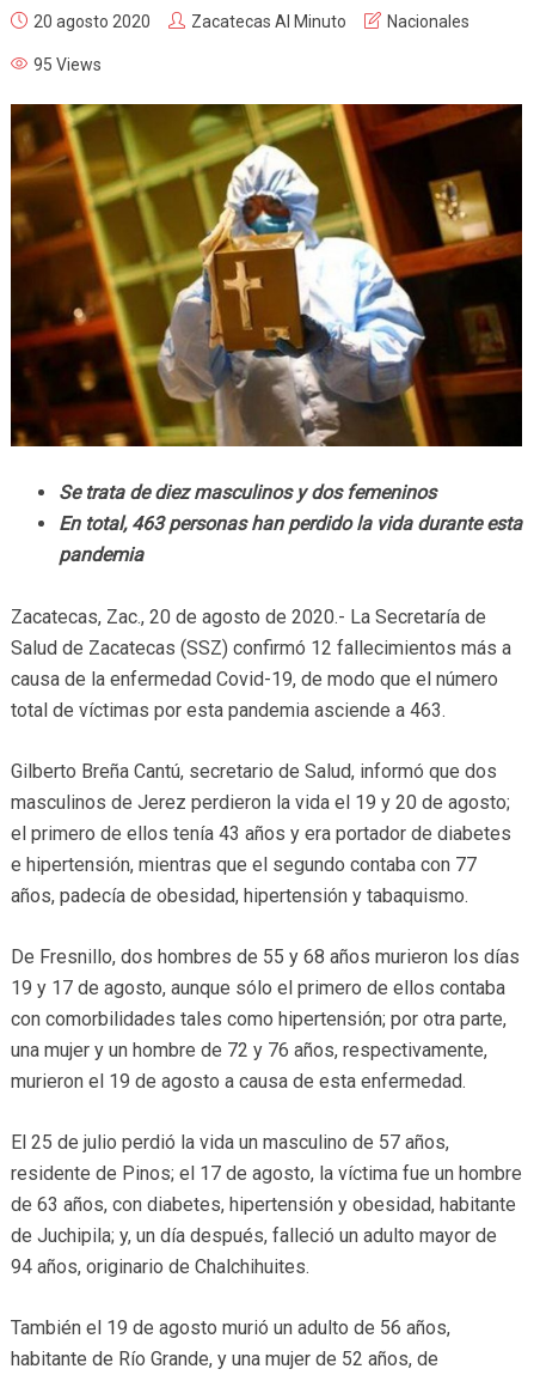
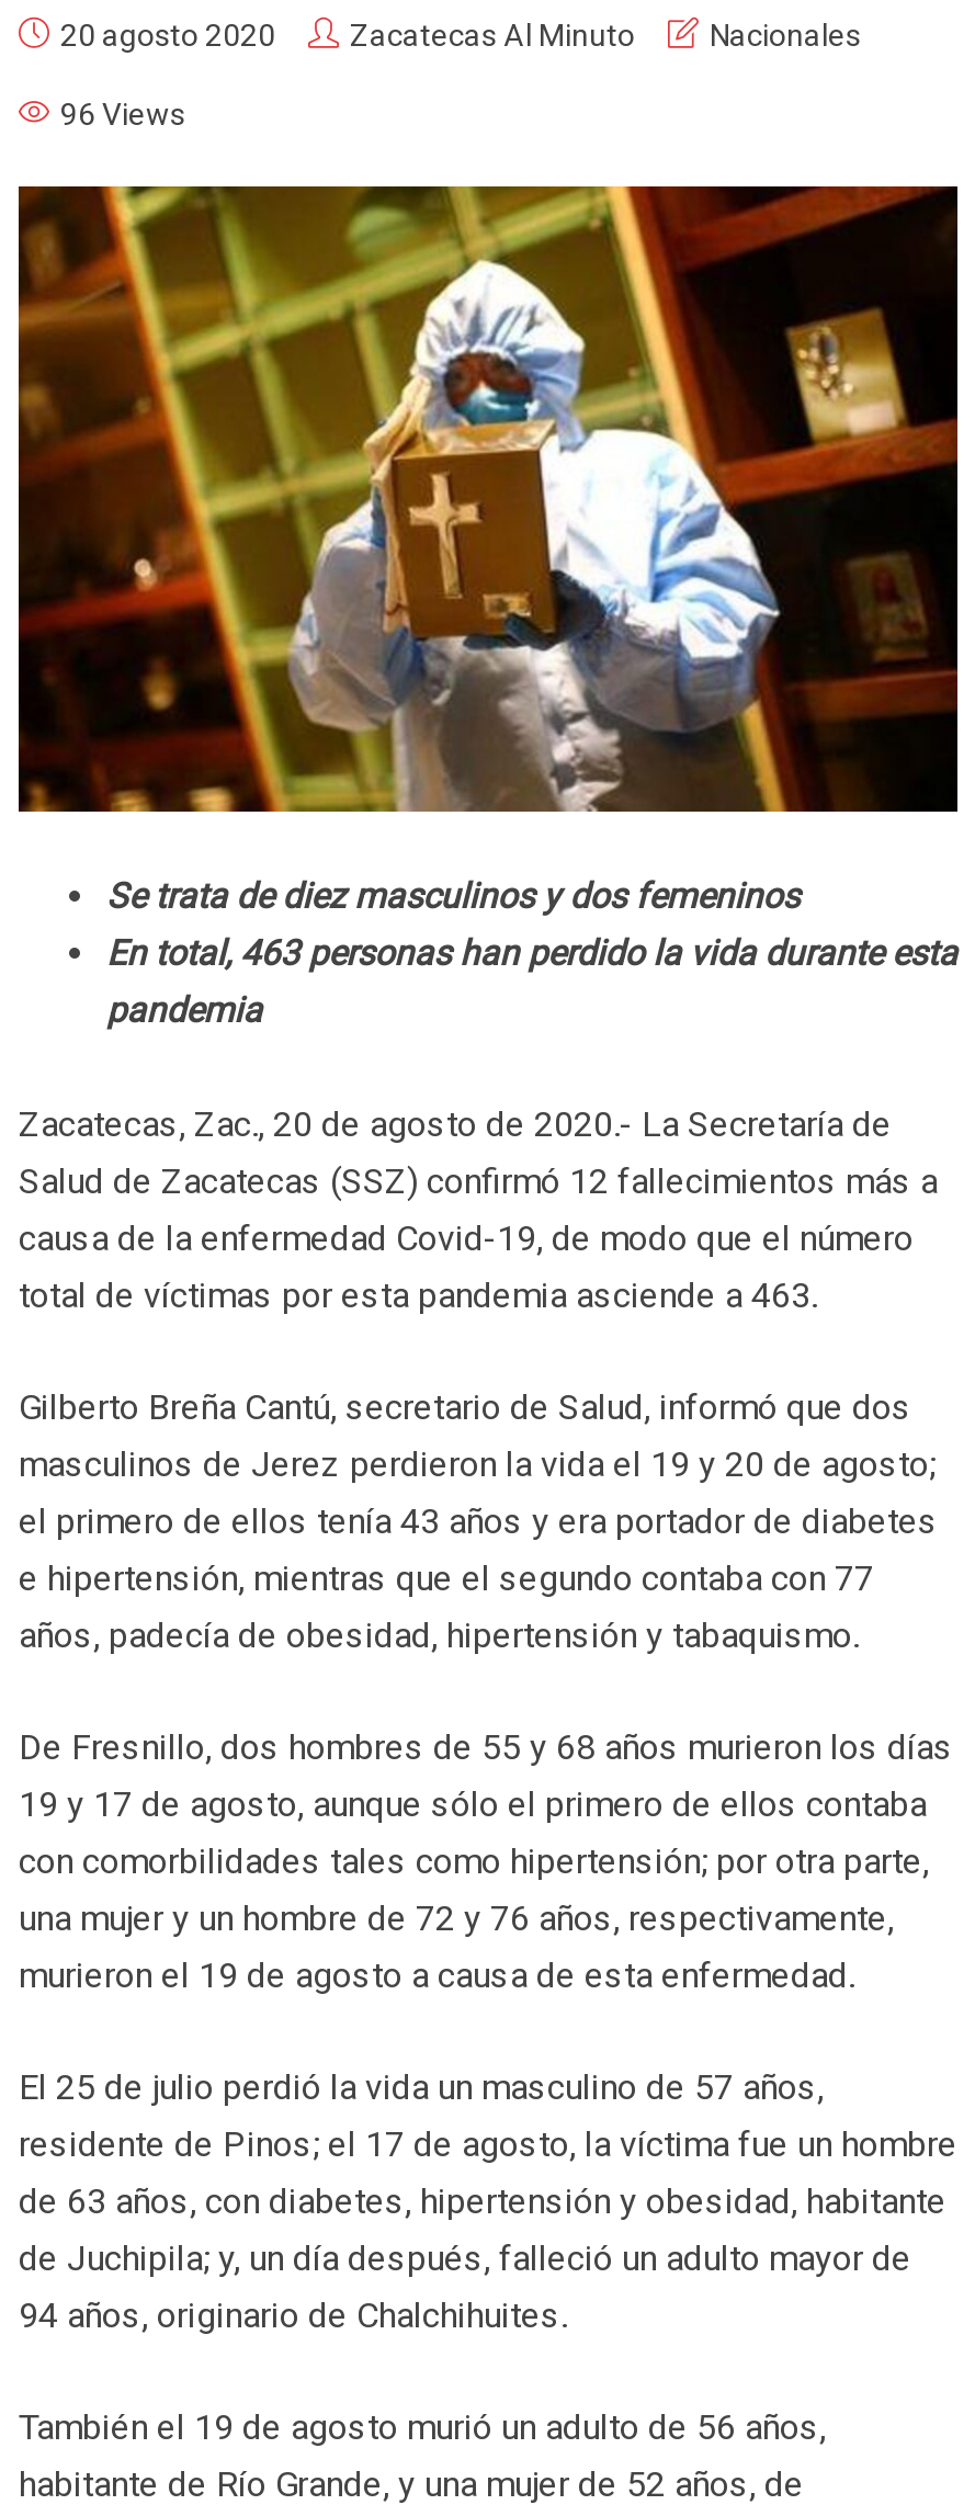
[33,55,102,74] 95 Views -> [60,97,185,132] 96 Views

